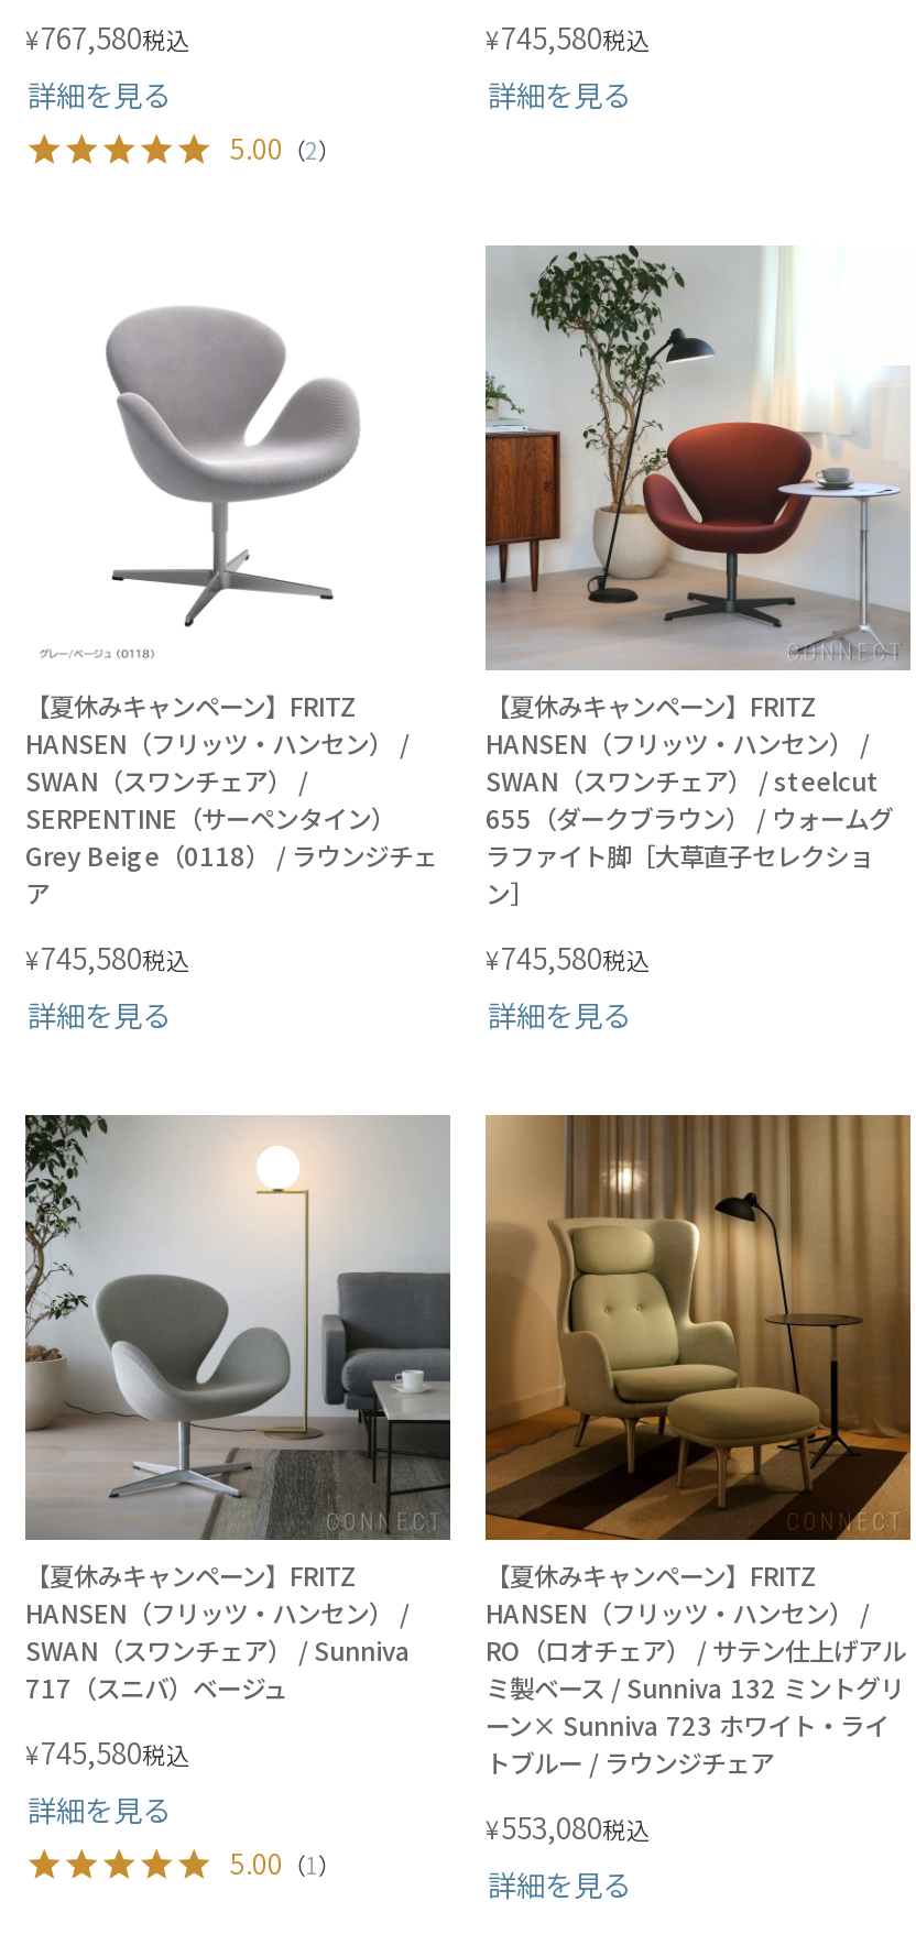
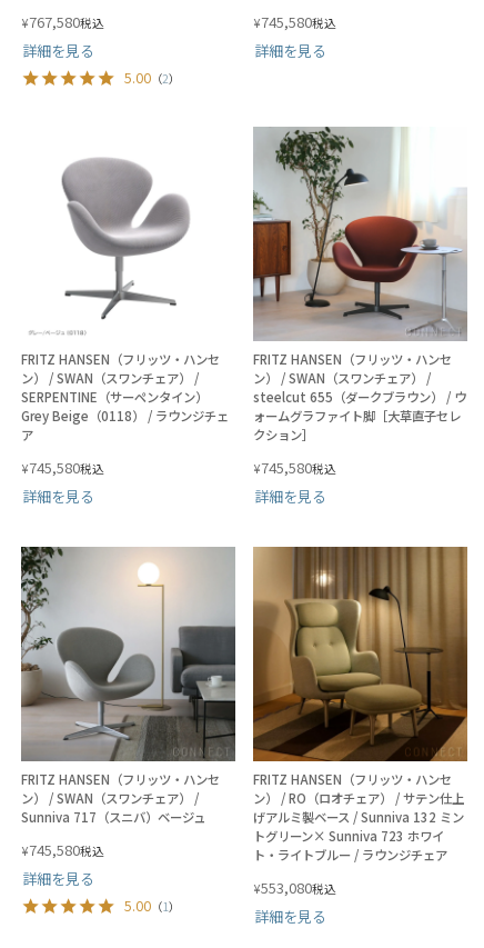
[25,687,408,797] 【夏休みキャンペーン】FRITZ | HANSEN（フリッツ・ハンセン） / | SWAN（スワンチェア） / -> [21,350,220,386] FRITZ HANSEN（フリッツ・ハンセ | ン） / SWAN（スワンチェア） /
[486,687,893,909] 【夏休みキャンペーン】FRITZ | HANSEN（フリッツ・ハンセン） / | SWAN（スワンチェア） / steelcut | 655（ダークブラウン） / ウォームグ | ラファイト脚［大草直子セレクショ | ン］ -> [253,350,466,443] FRITZ HANSEN（フリッツ・ハンセ | ン） / SWAN（スワンチェア） / | steelcut 655（ダークブラウン） / ウ | ォームグラファイト脚［大草直子セレ | クション］
[25,1556,411,1704] 【夏休みキャンペーン】FRITZ | HANSEN（フリッツ・ハンセン） / | SWAN（スワンチェア） / Sunniva | 717（スニバ）ベージュ -> [21,770,220,825] FRITZ HANSEN（フリッツ・ハンセ | ン） / SWAN（スワンチェア） / | Sunniva 717（スニバ）ベージュ
[486,1556,906,1779] 【夏休みキャンペーン】FRITZ | HANSEN（フリッツ・ハンセン） / | RO（ロオチェア） / サテン仕上げアル | ミ製ベース / Sunniva 132 ミントグリ | ーン× Sunniva 723 ホワイト・ライ | トブルー / ラウンジチェア -> [253,770,464,863] FRITZ HANSEN（フリッツ・ハンセ | ン） / RO（ロオチェア） / サテン仕上 | げアルミ製ベース / Sunniva 132 ミン | トグリーン× Sunniva 723 ホワイ | ト・ライトブルー / ラウンジチェア

